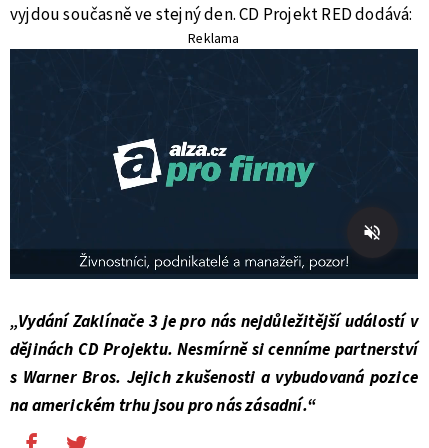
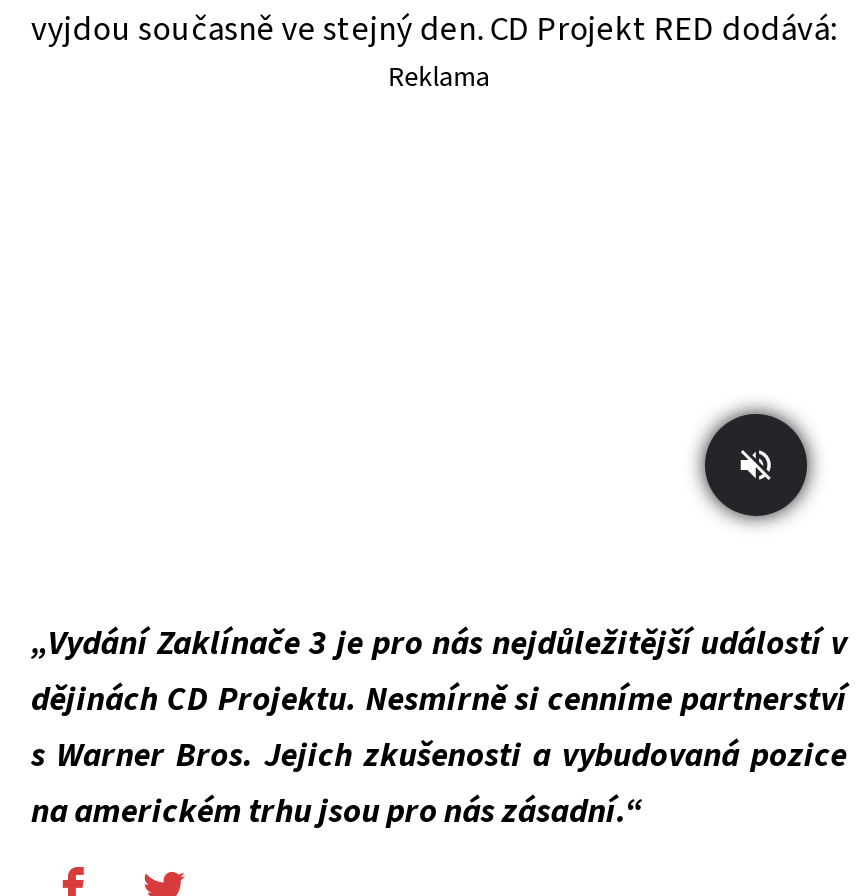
[9,48,419,280] [image] -> none

